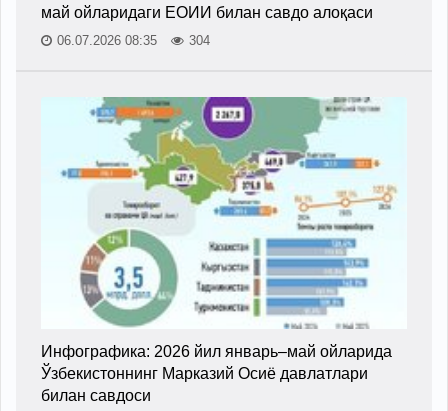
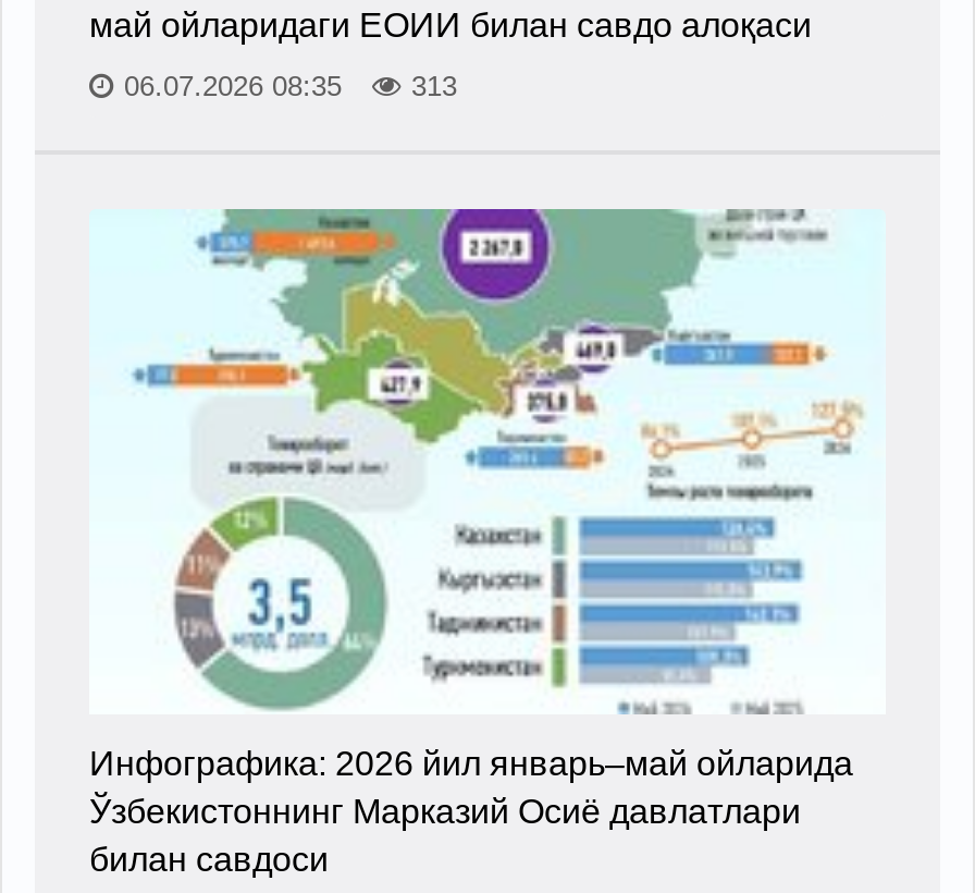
[57,33,210,48] 06.07.2026 08:35 304 -> [124,71,457,104] 06.07.2026 08:35 313

